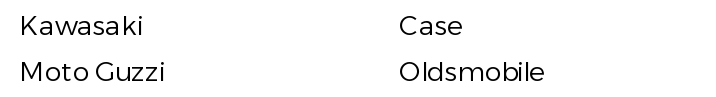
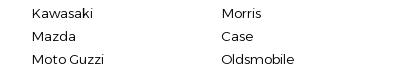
none -> [31,5,261,44] Morris | Mazda

